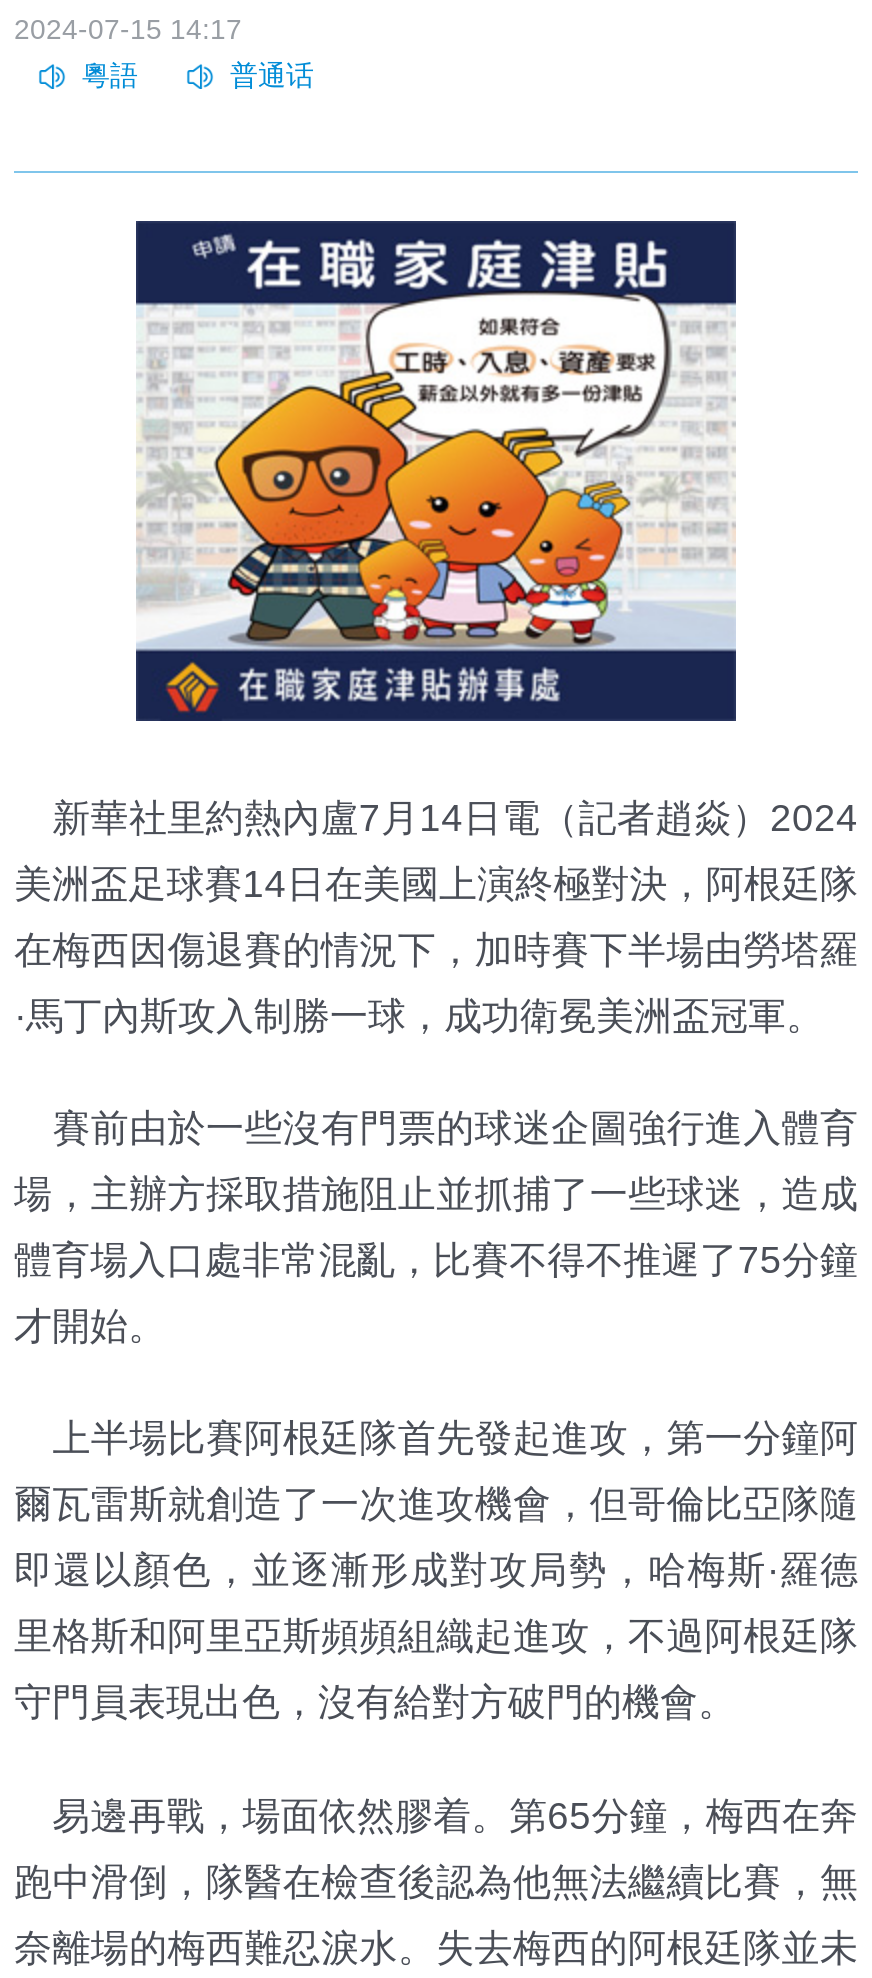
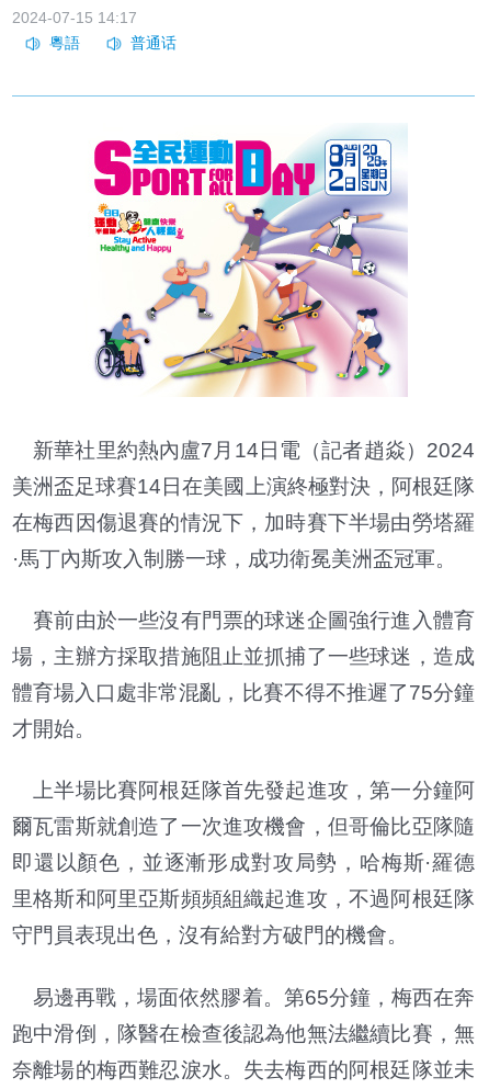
[134,219,738,723] [image] -> [79,123,408,397] [image]

